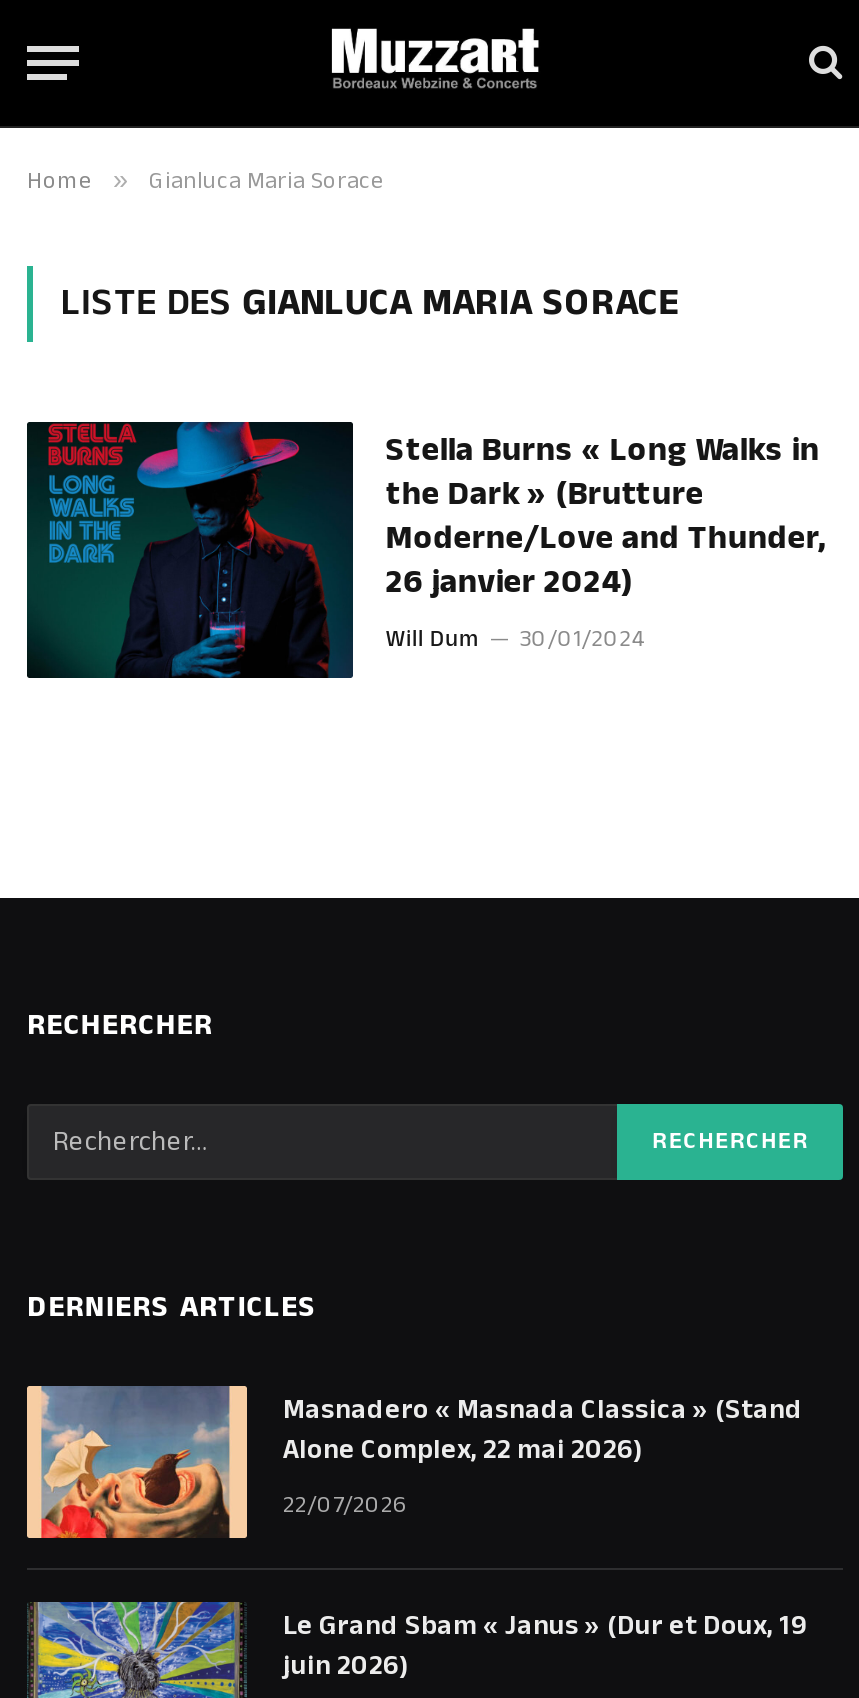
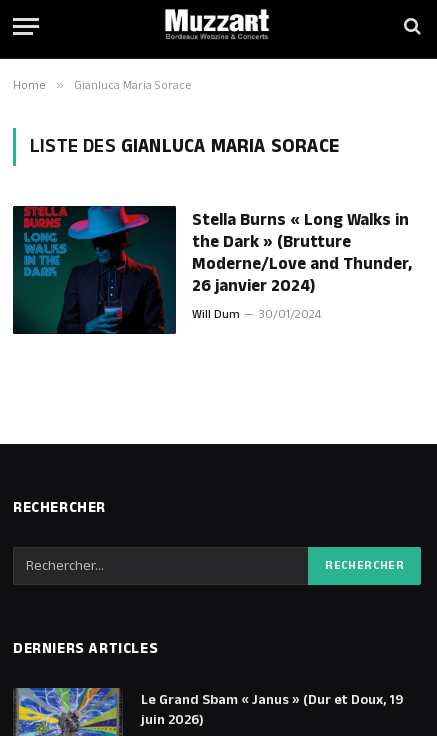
[25,1384,803,1540] [image] | Masnadero « Masnada Classica » (Stand | Alone Complex, 22 mai 2026) | 22/07/2026 -> none

